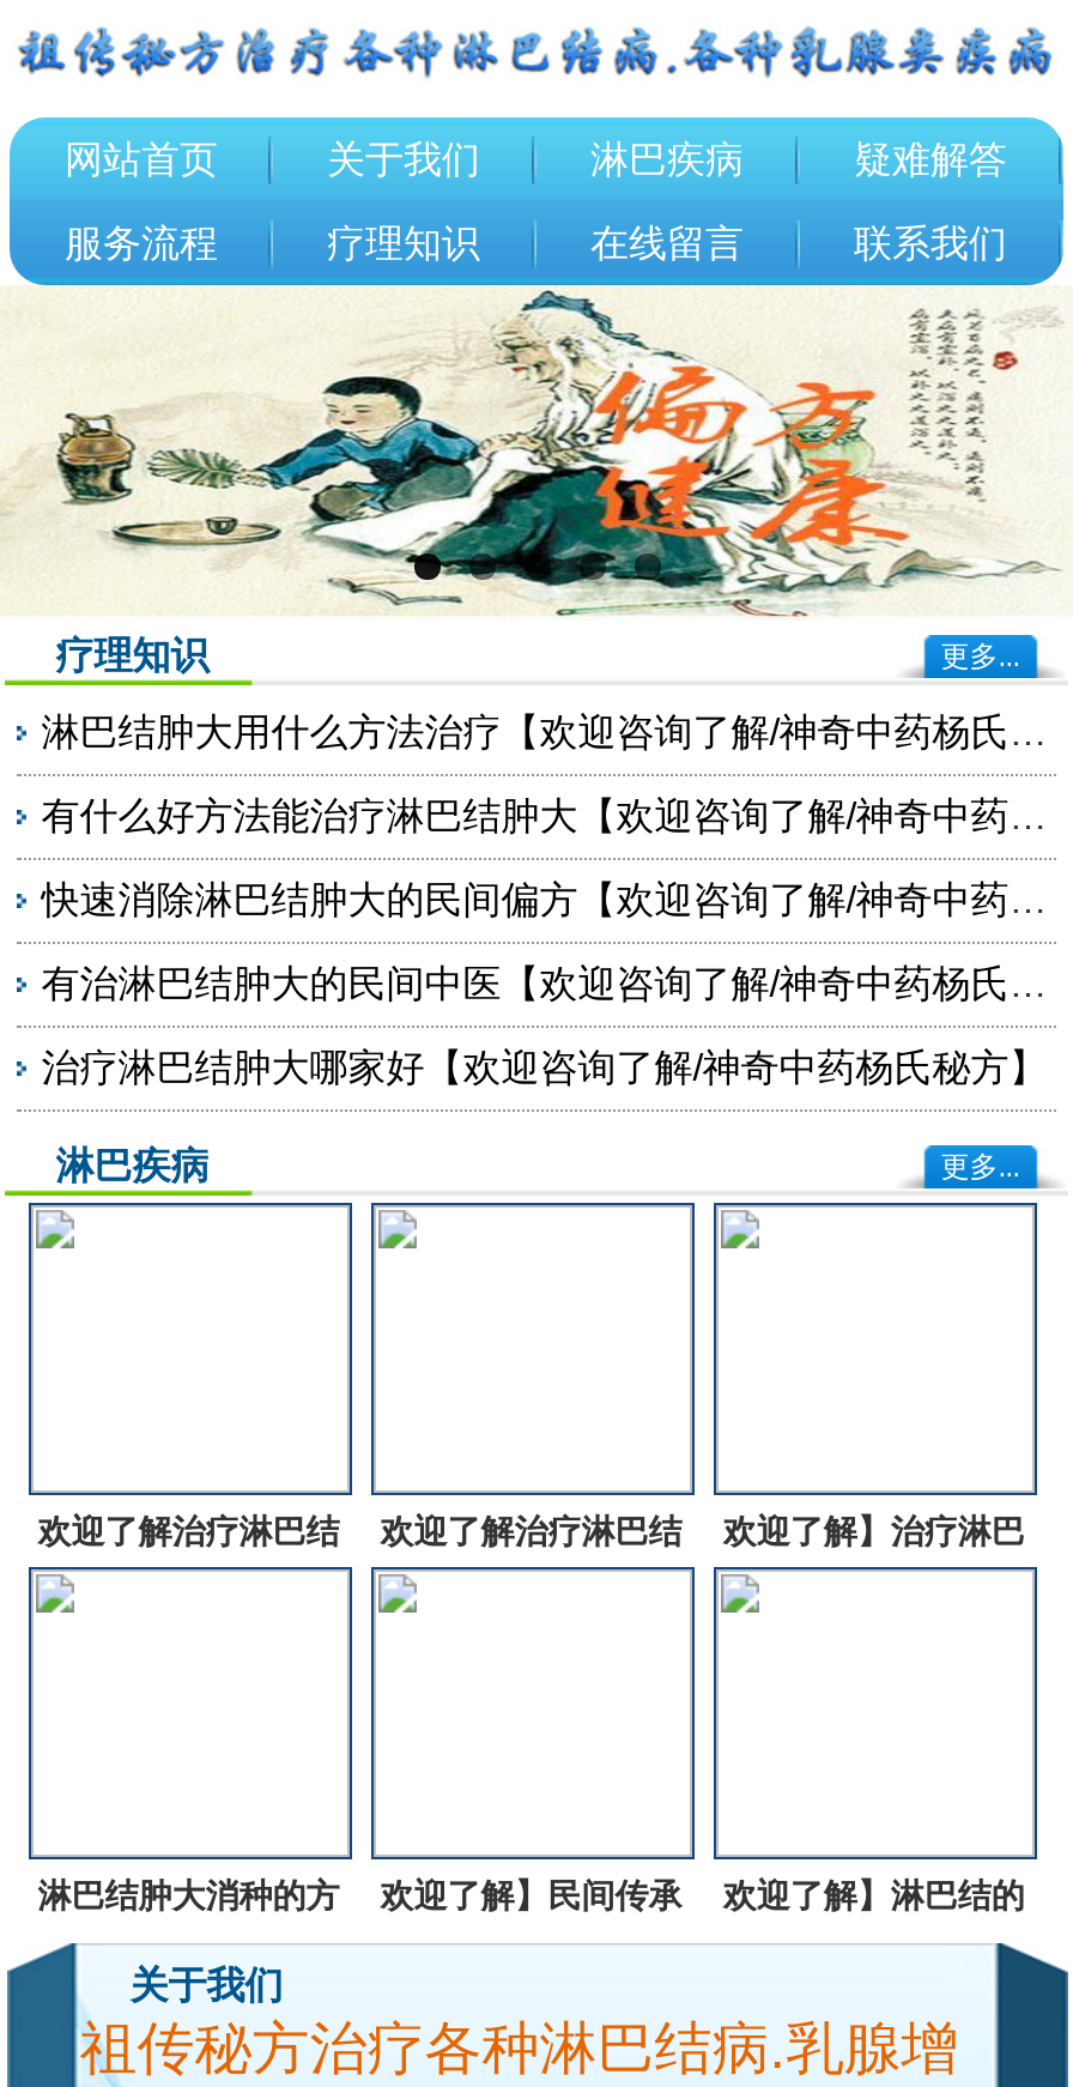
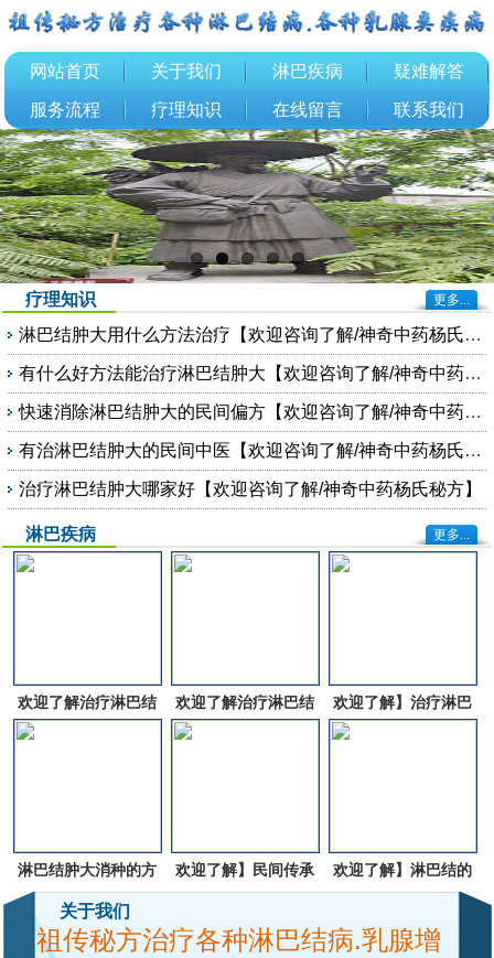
[7,283,1066,621] [image] -> [3,128,491,284] [image]

